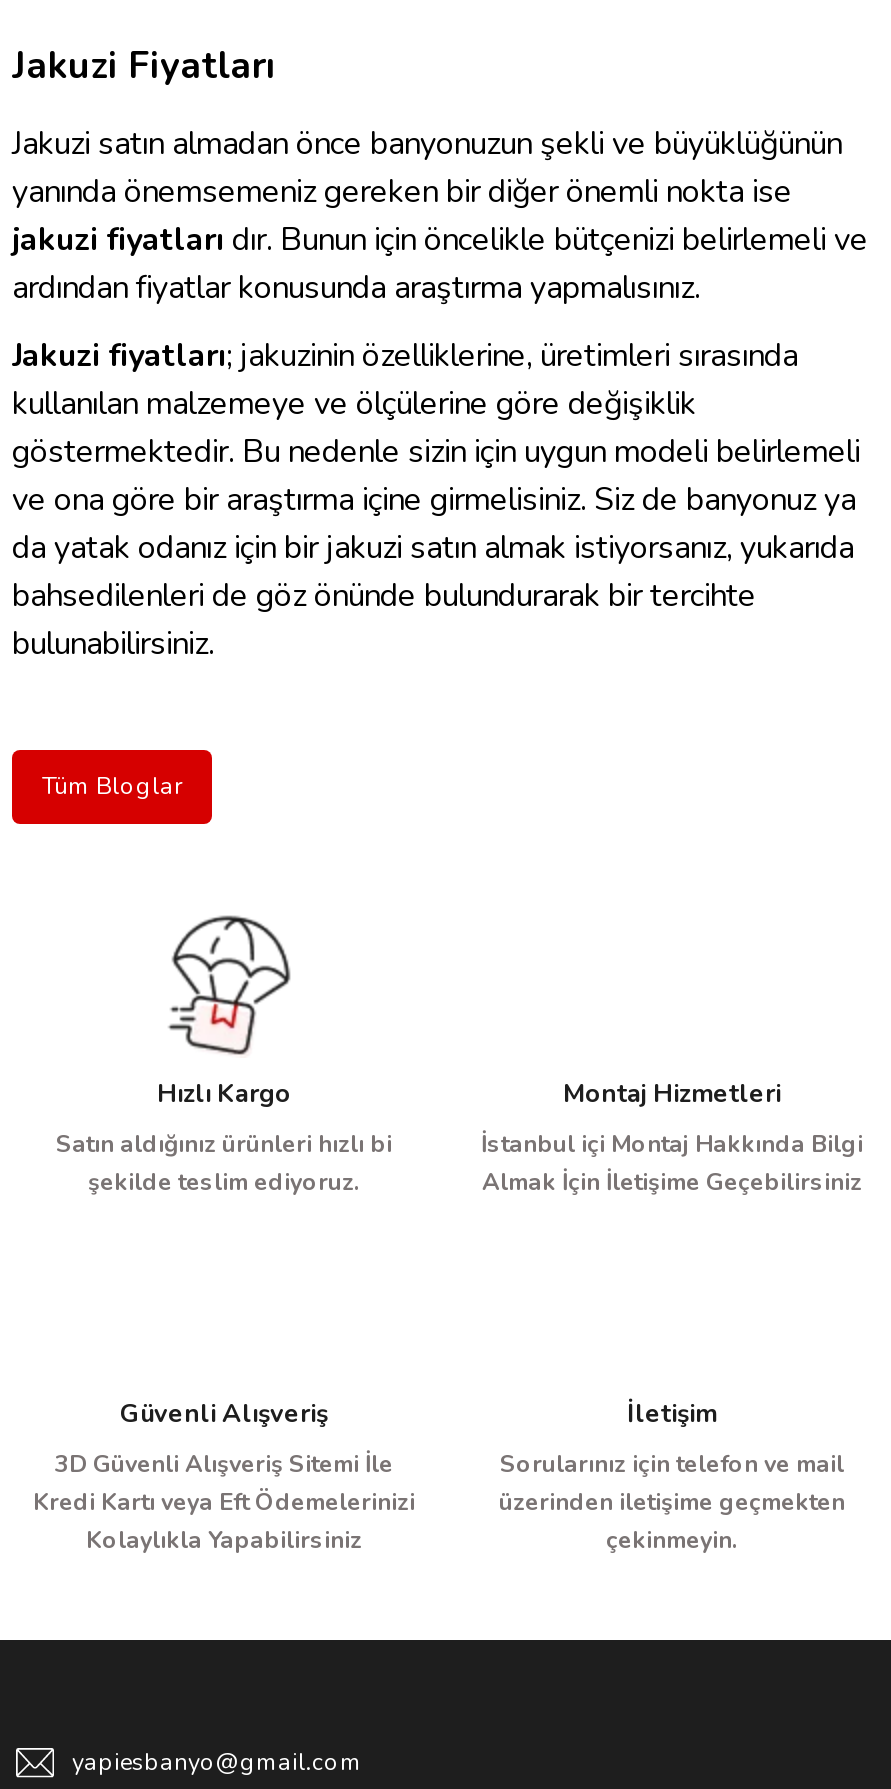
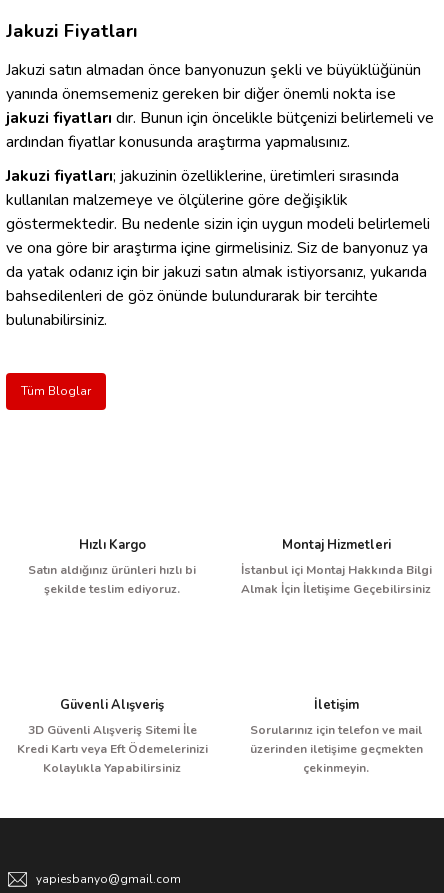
[168,914,292,1056] [image] -> none

